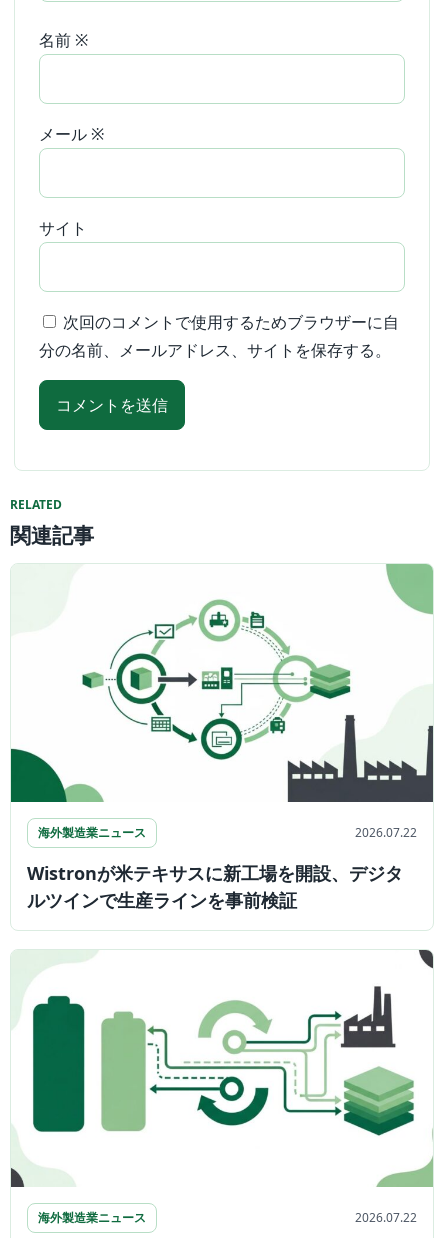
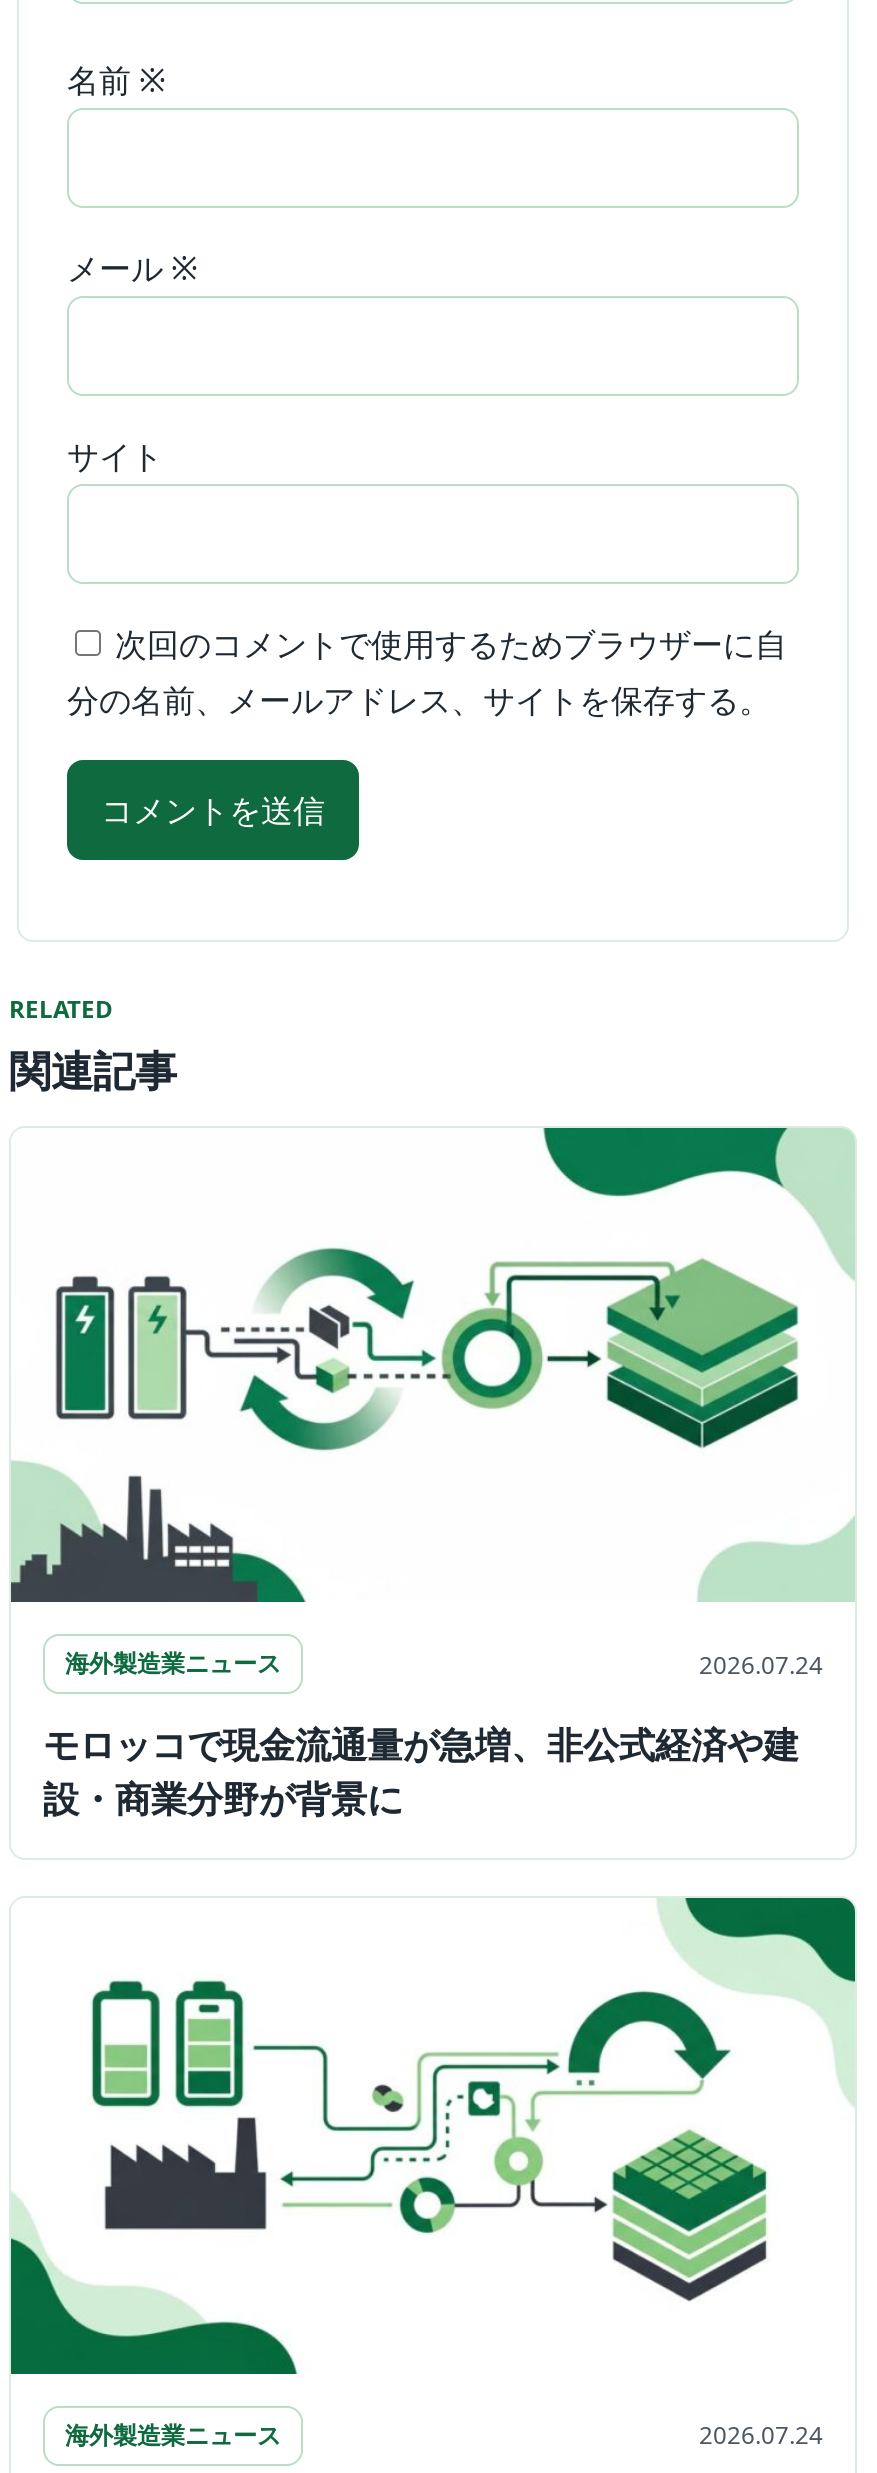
[10,564,434,841] [image] | 2026.07.22 -> [9,1126,855,1682] [image] | 2026.07.24
[27,861,403,912] Wistronが米テキサスに新工場を開設、デジタ | ルツインで生産ラインを事前検証 -> [43,1721,799,1823] モロッコで現金流通量が急増、非公式経済や建 | 設・商業分野が背景に
[10,949,434,1226] [image] | 2026.07.22 -> [9,1896,857,2453] [image] | 2026.07.24

